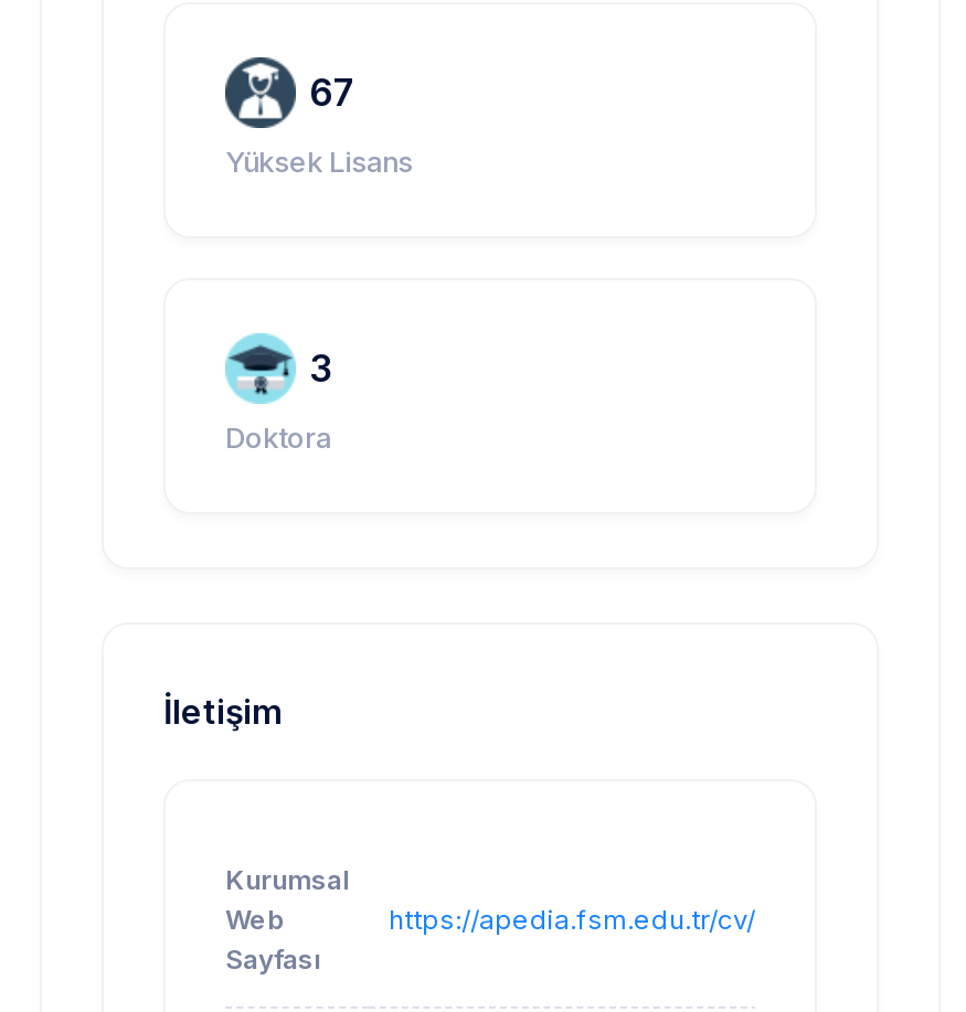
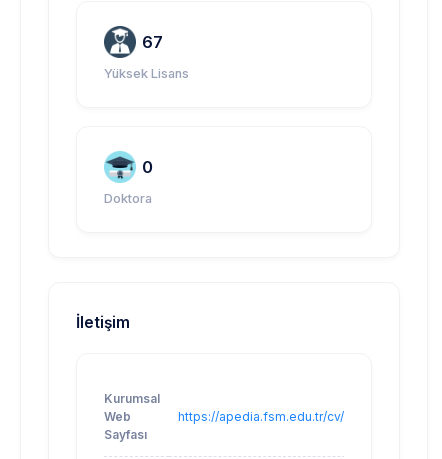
[309,347,331,391] 3 -> [142,157,153,177] 0

